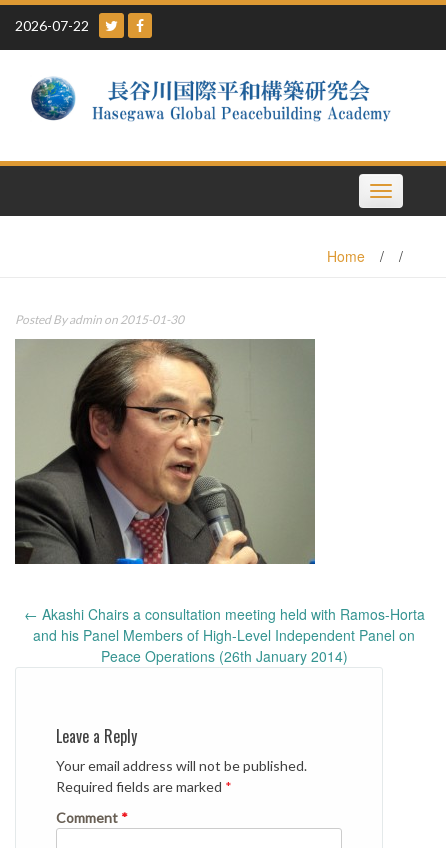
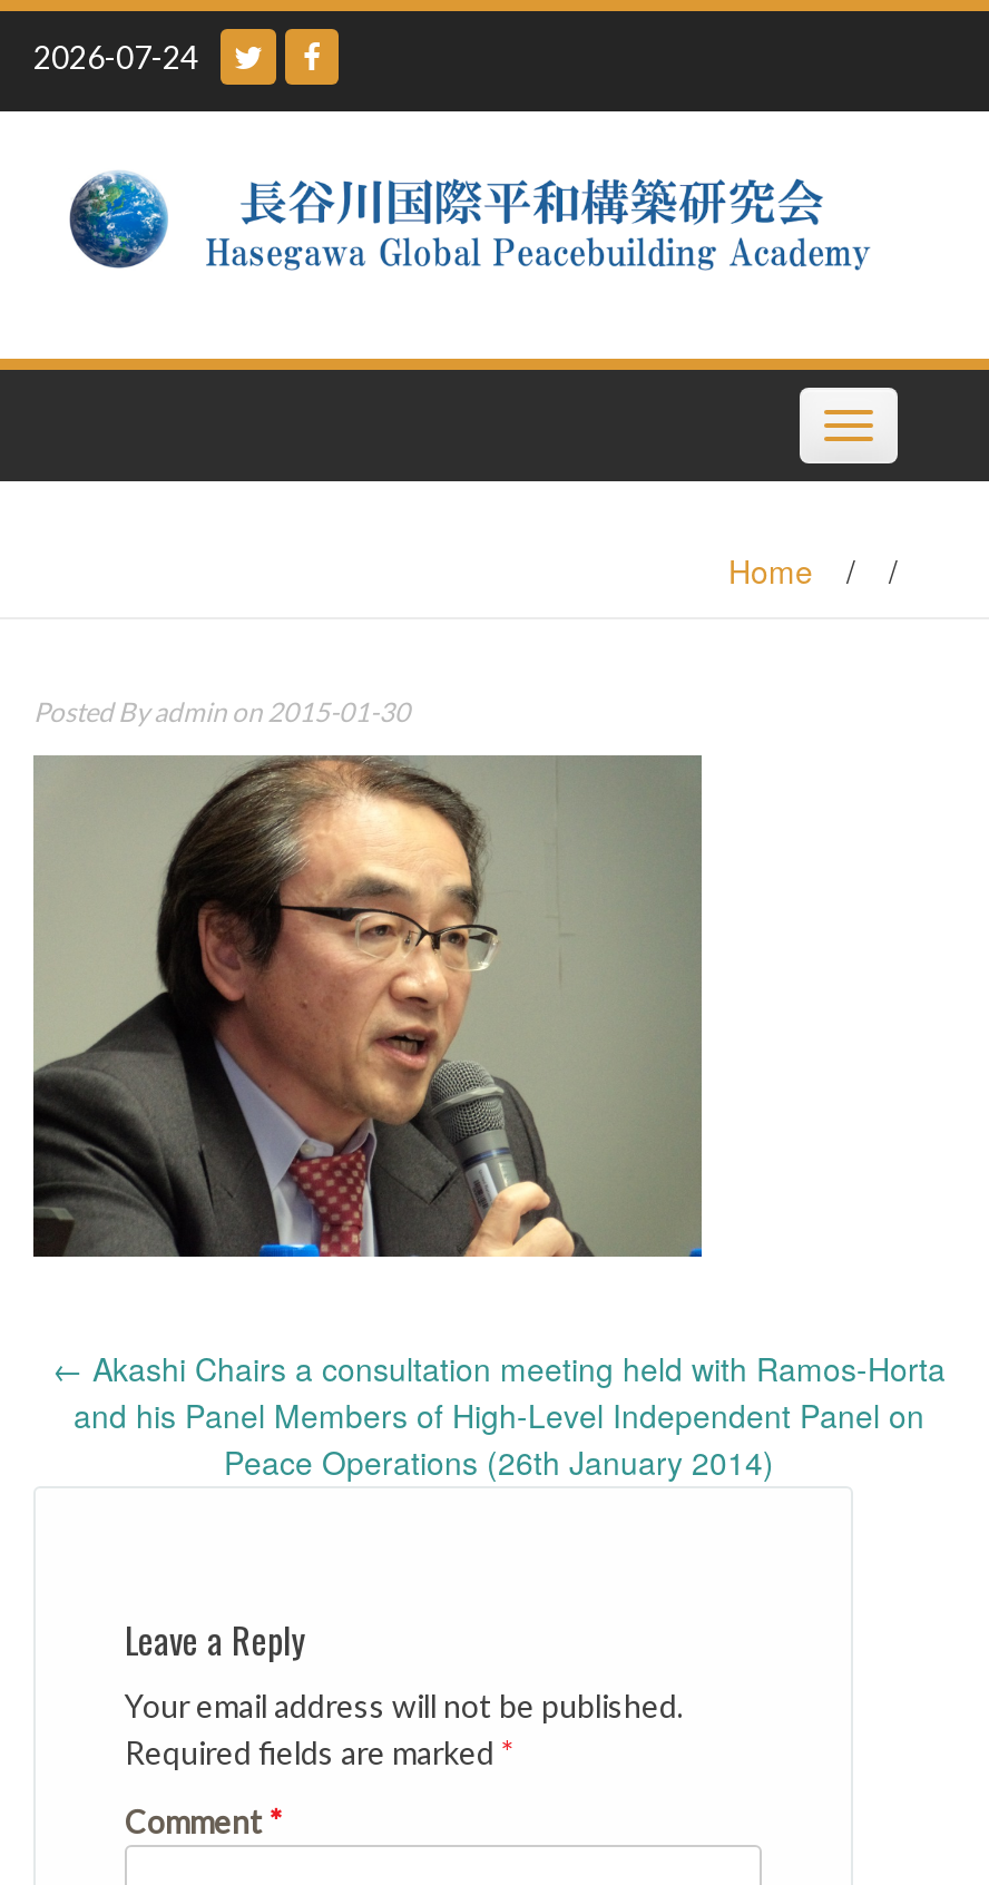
[15,17,89,34] 2026-07-22 -> [33,38,198,76] 2026-07-24

